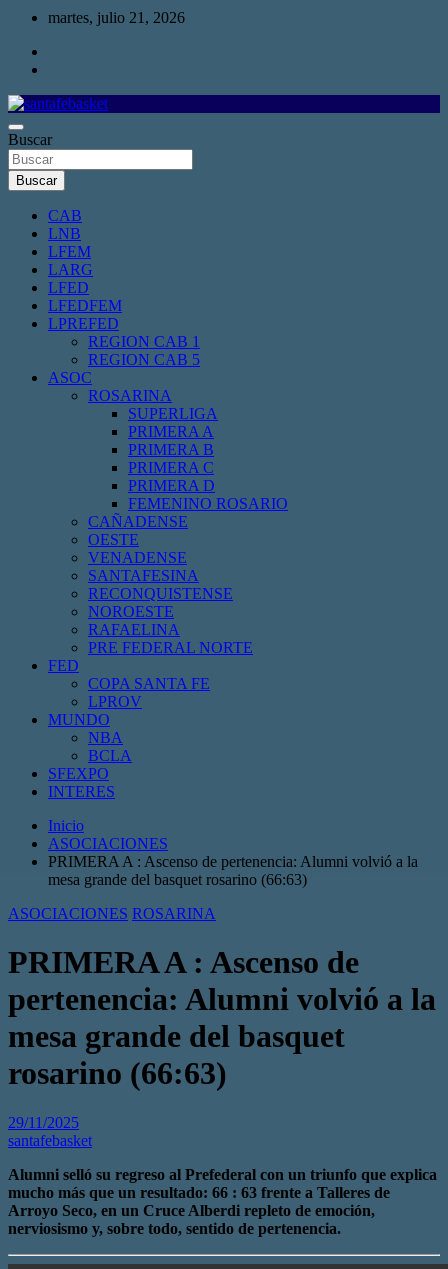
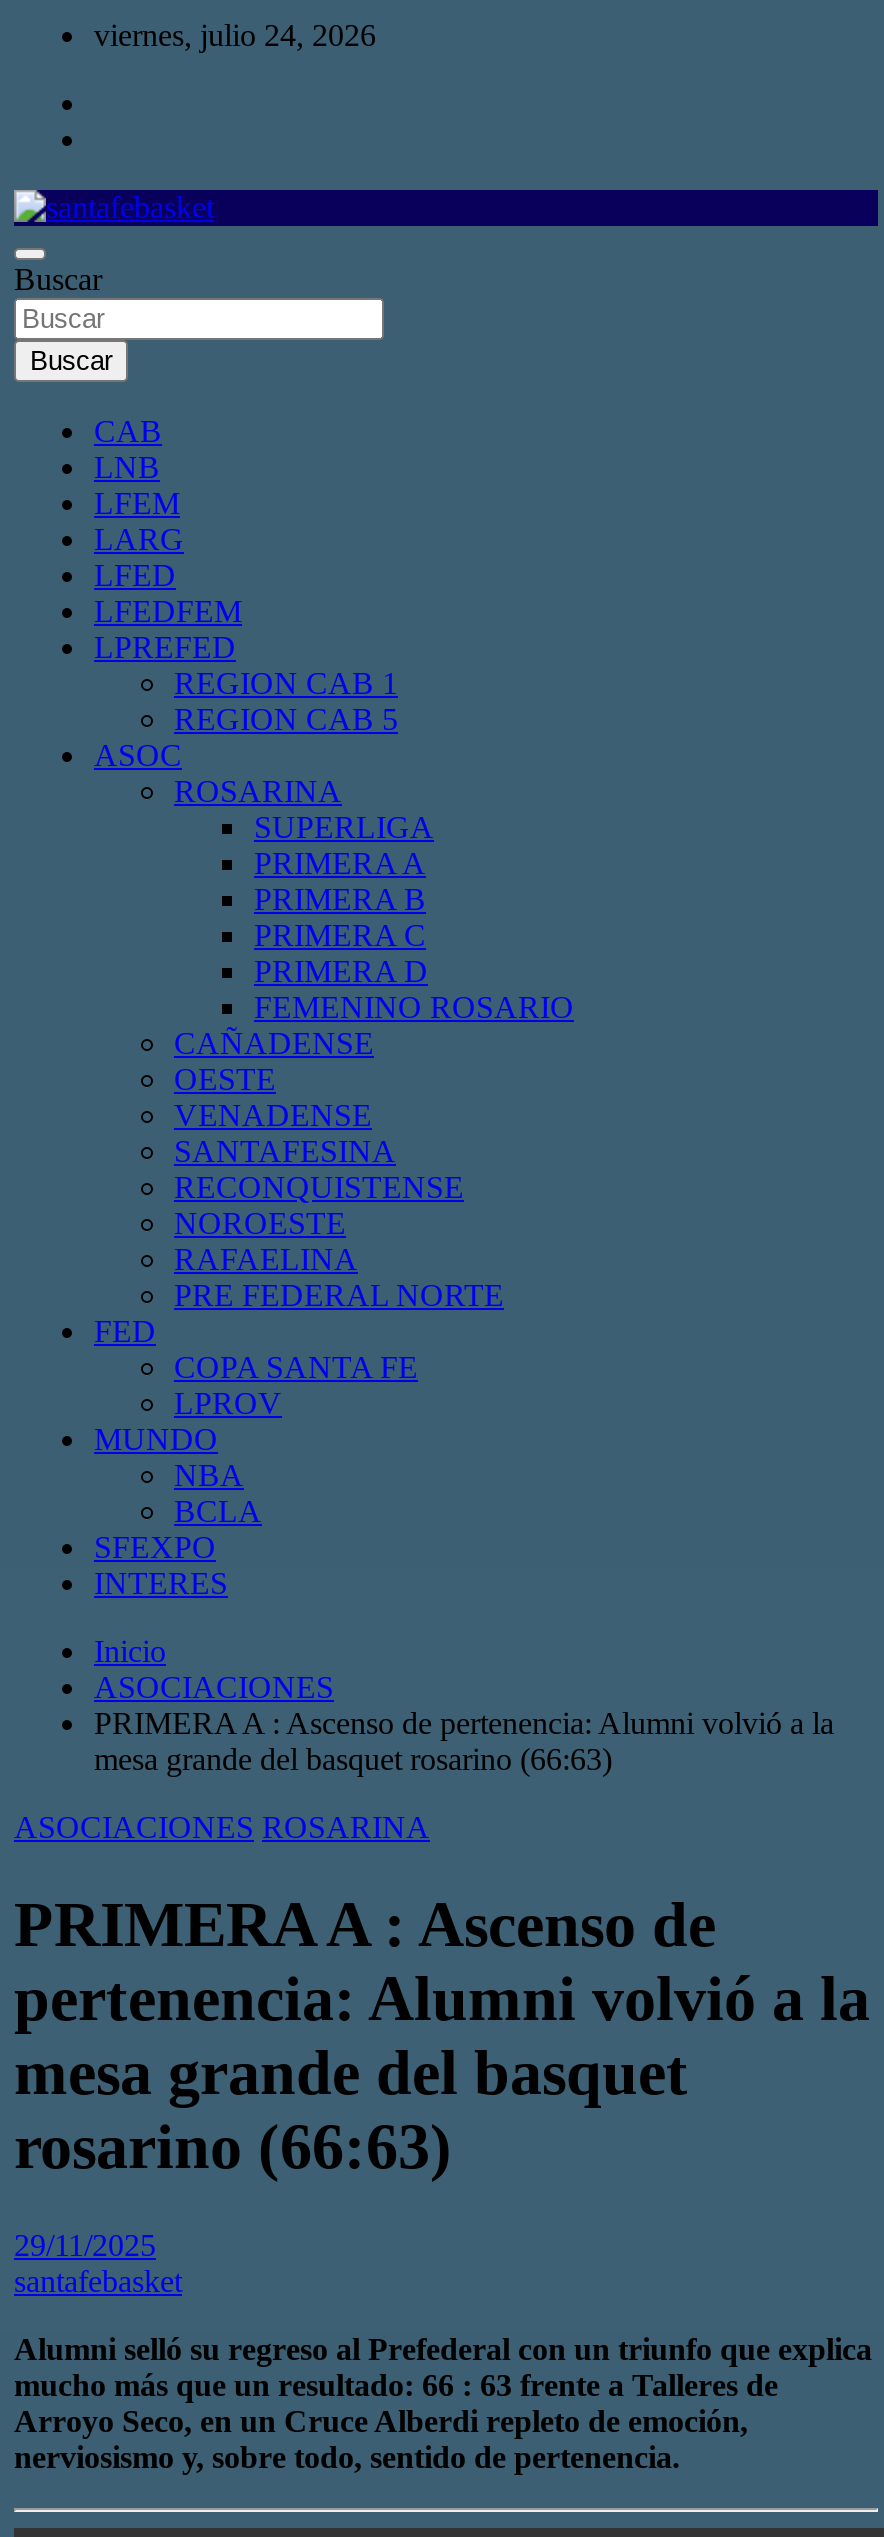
[48,9,185,26] martes, julio 21, 2026 -> [94,18,376,52] viernes, julio 24, 2026

